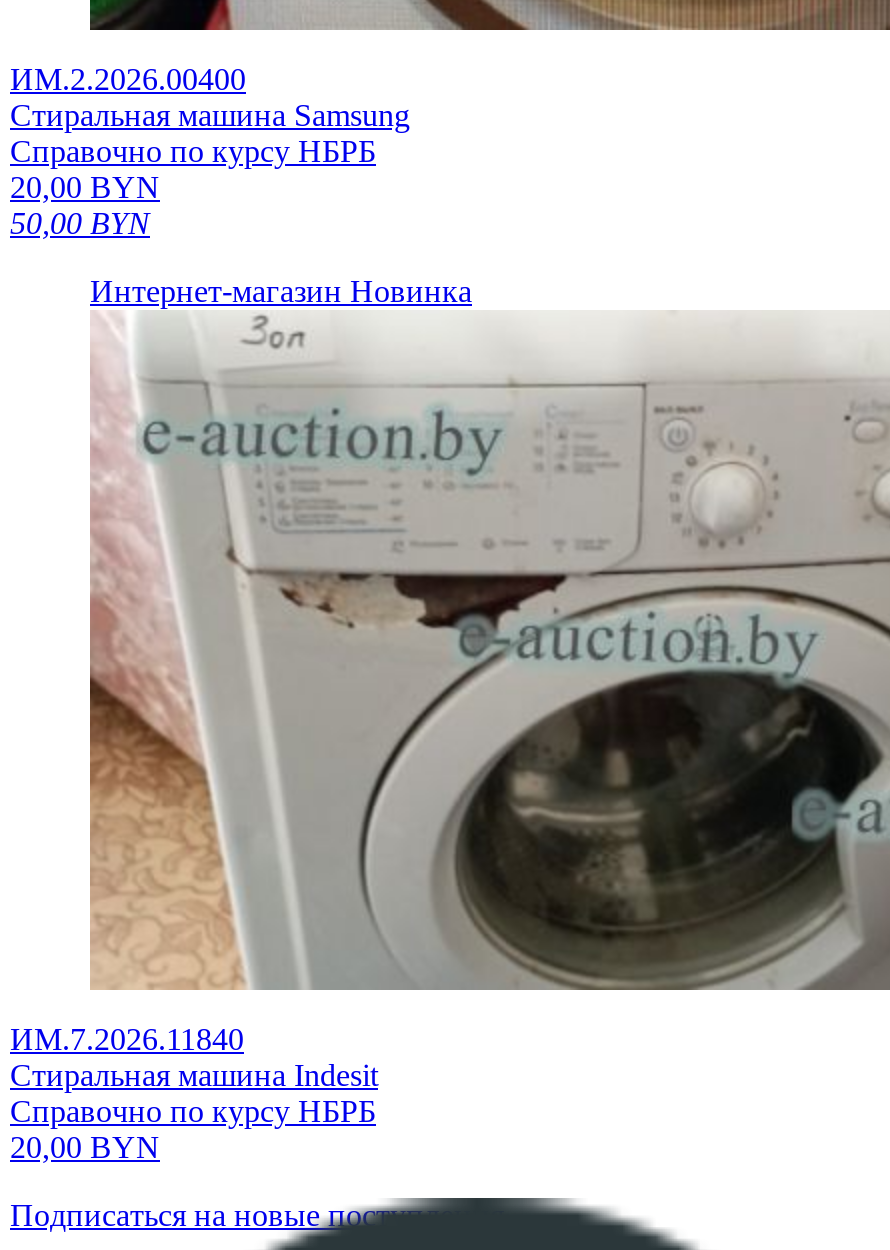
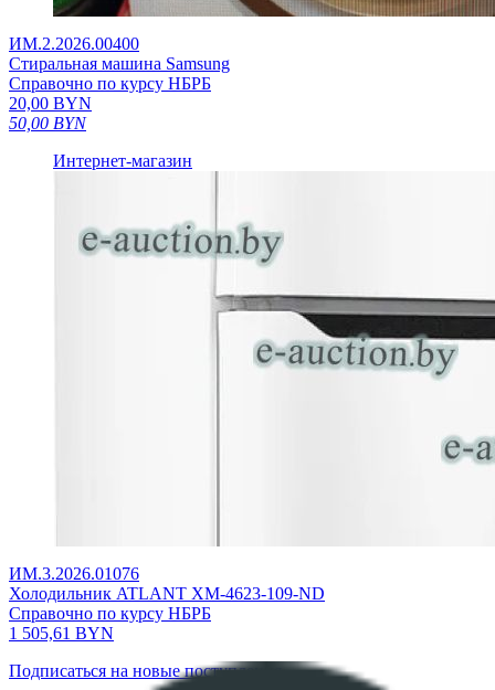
[90,274,472,308] Интернет-магазин Новинка -> [53,151,192,170] Интернет-магазин
[10,316,884,1092] [image] | ИМ.7.2026.11840 | Стиральная машина Indesit -> [9,174,492,603] [image] | ИМ.3.2026.01076 | Холодильник ATLANT ХМ-4623-109-ND
[10,1130,160,1164] 20,00 BYN -> [9,624,114,643] 1 505,61 BYN

